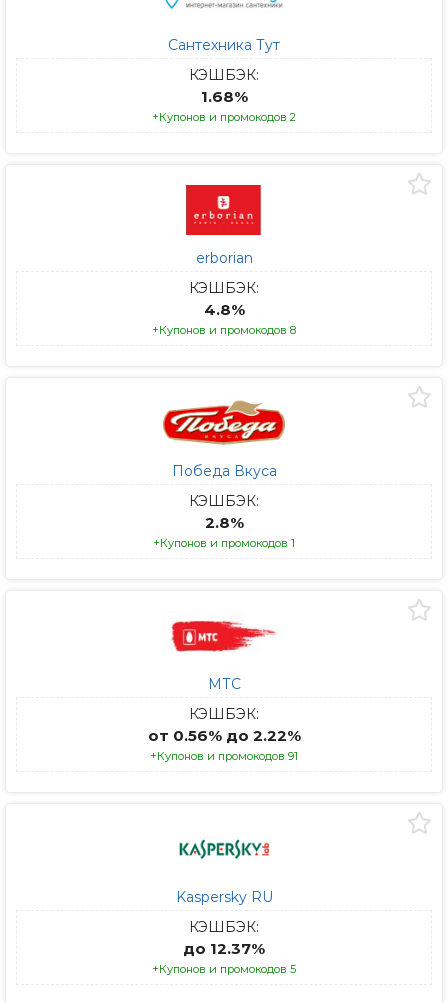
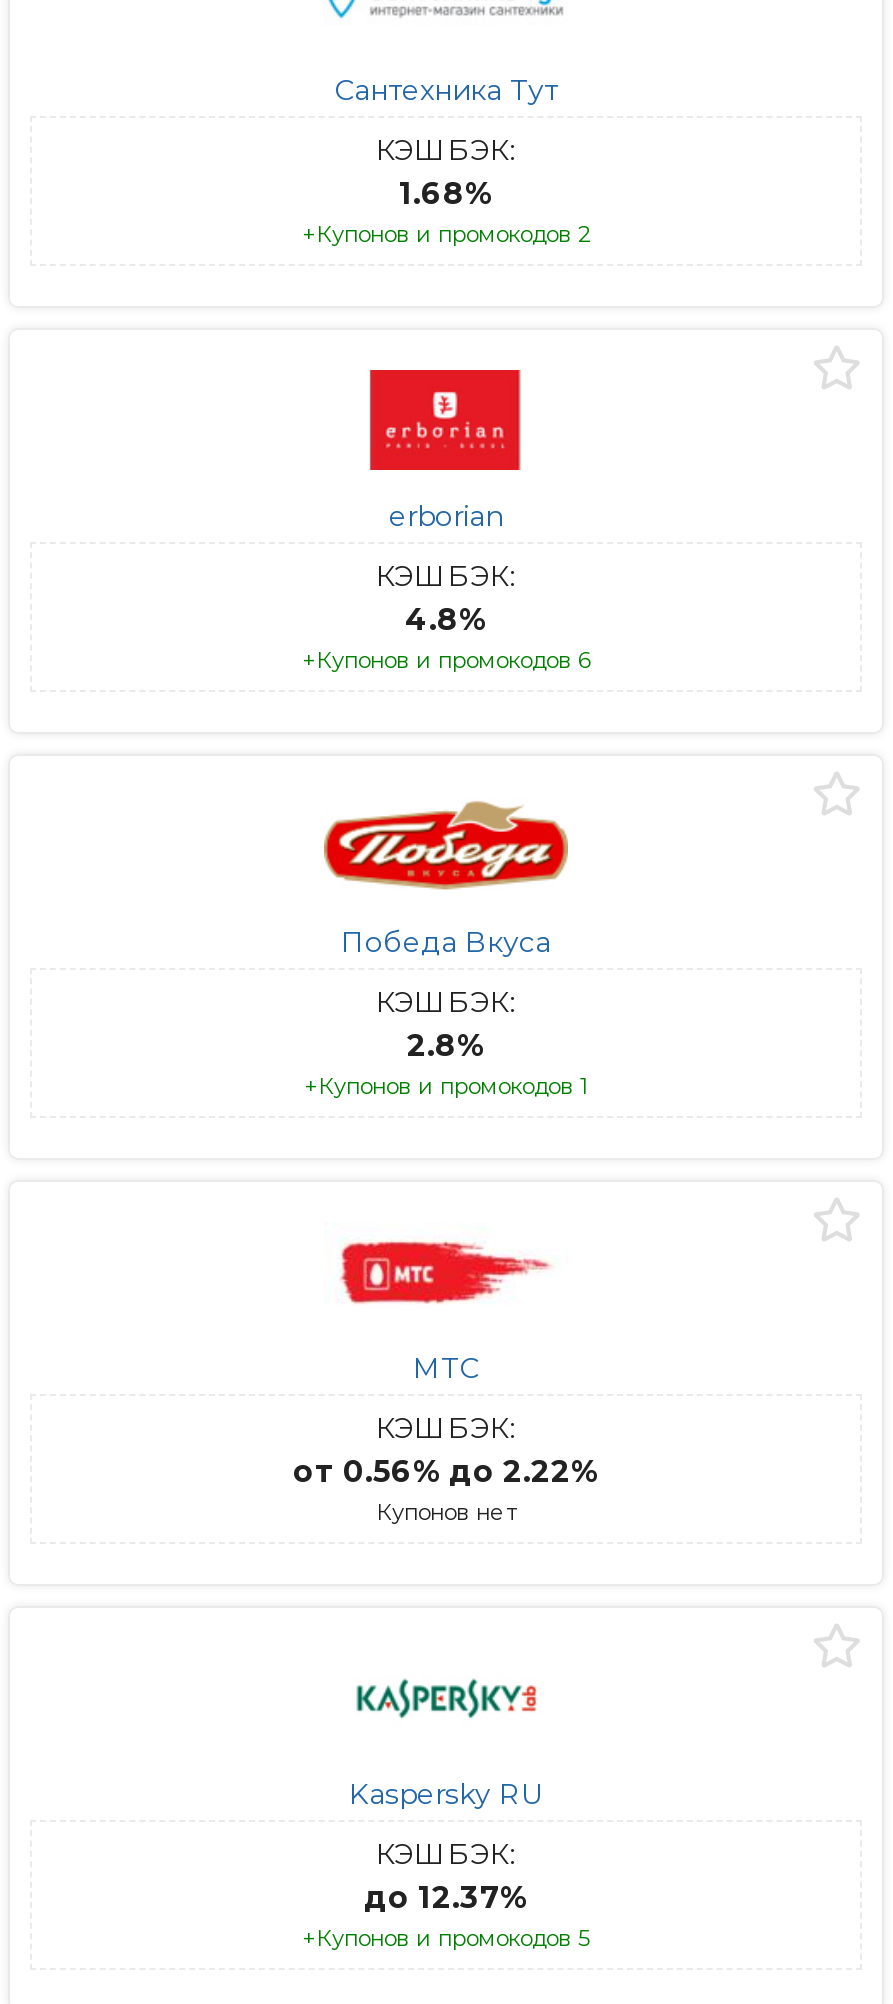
[152,323,296,337] +Купонов и промокодов 8 -> [302,646,590,674] +Купонов и промокодов 6
[150,749,298,763] +Купонов и промокодов 91 -> [376,1498,516,1526] Купонов нет

